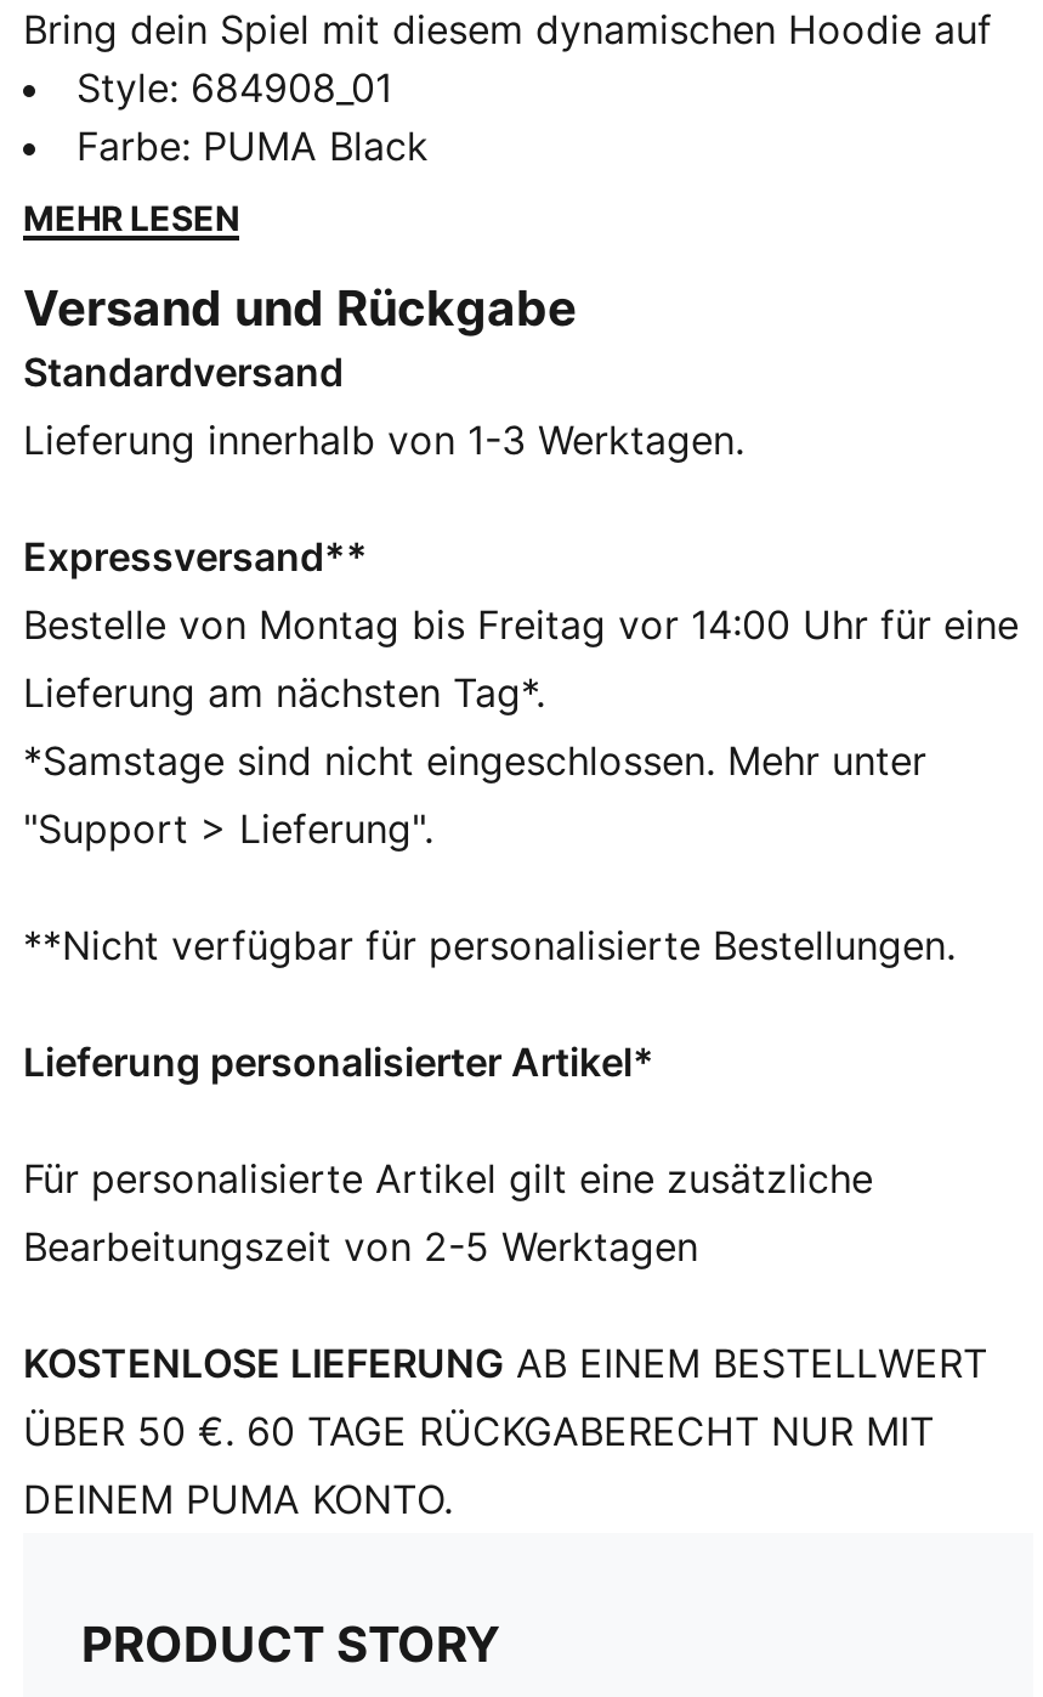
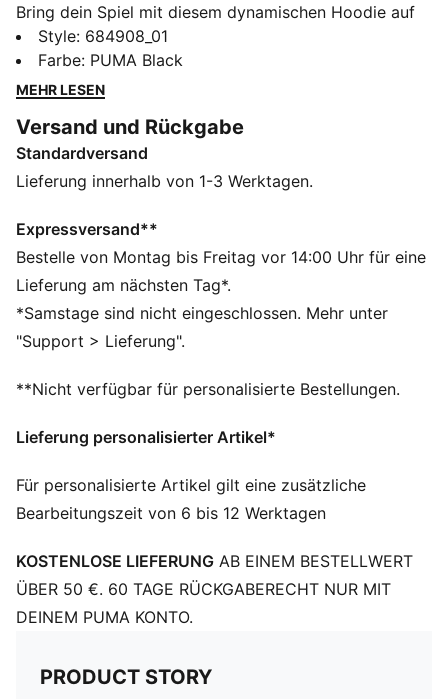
[23,1222,698,1271] Bearbeitungszeit von 2-5 Werktagen -> [16,503,326,523] Bearbeitungszeit von 6 bis 12 Werktagen

